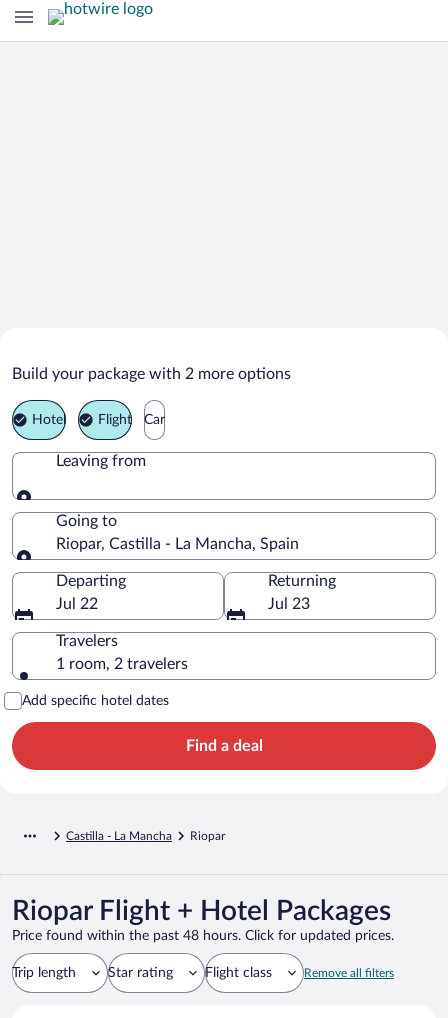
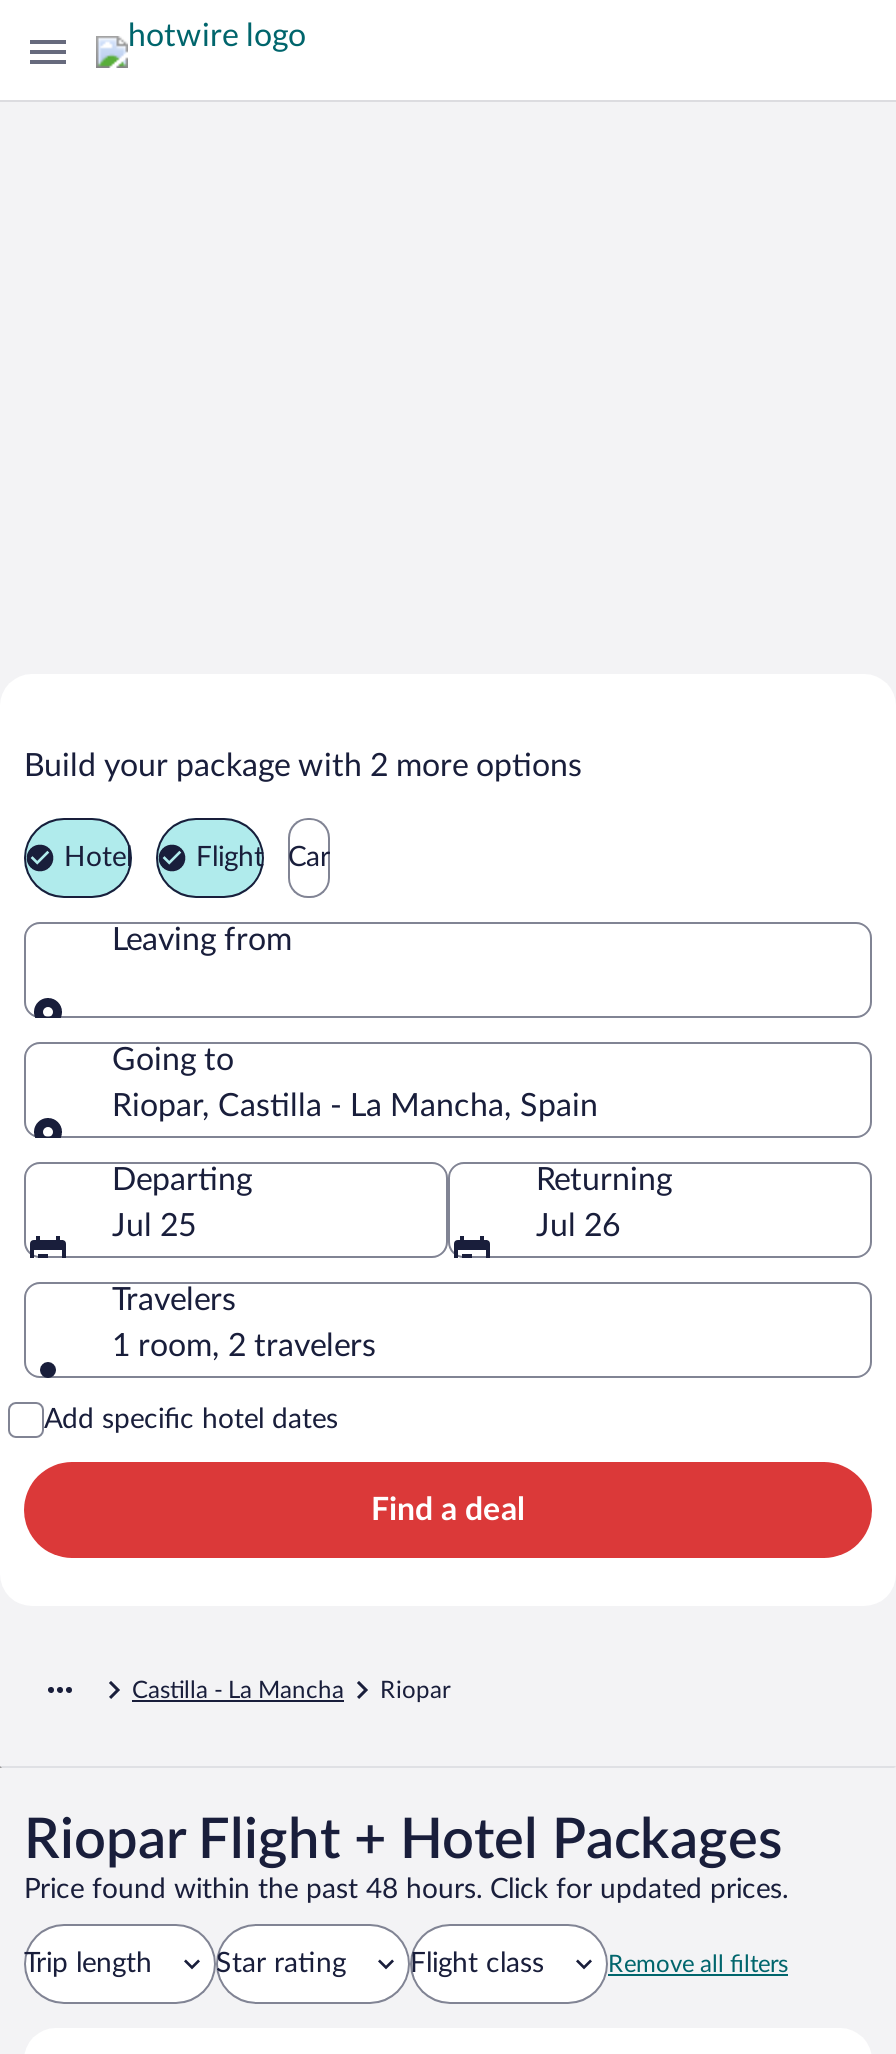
[56,596,98,612] Jul 22 -> [112,1209,196,1241] Jul 25
[268,596,310,612] Jul 23 -> [536,1209,620,1241] Jul 26

